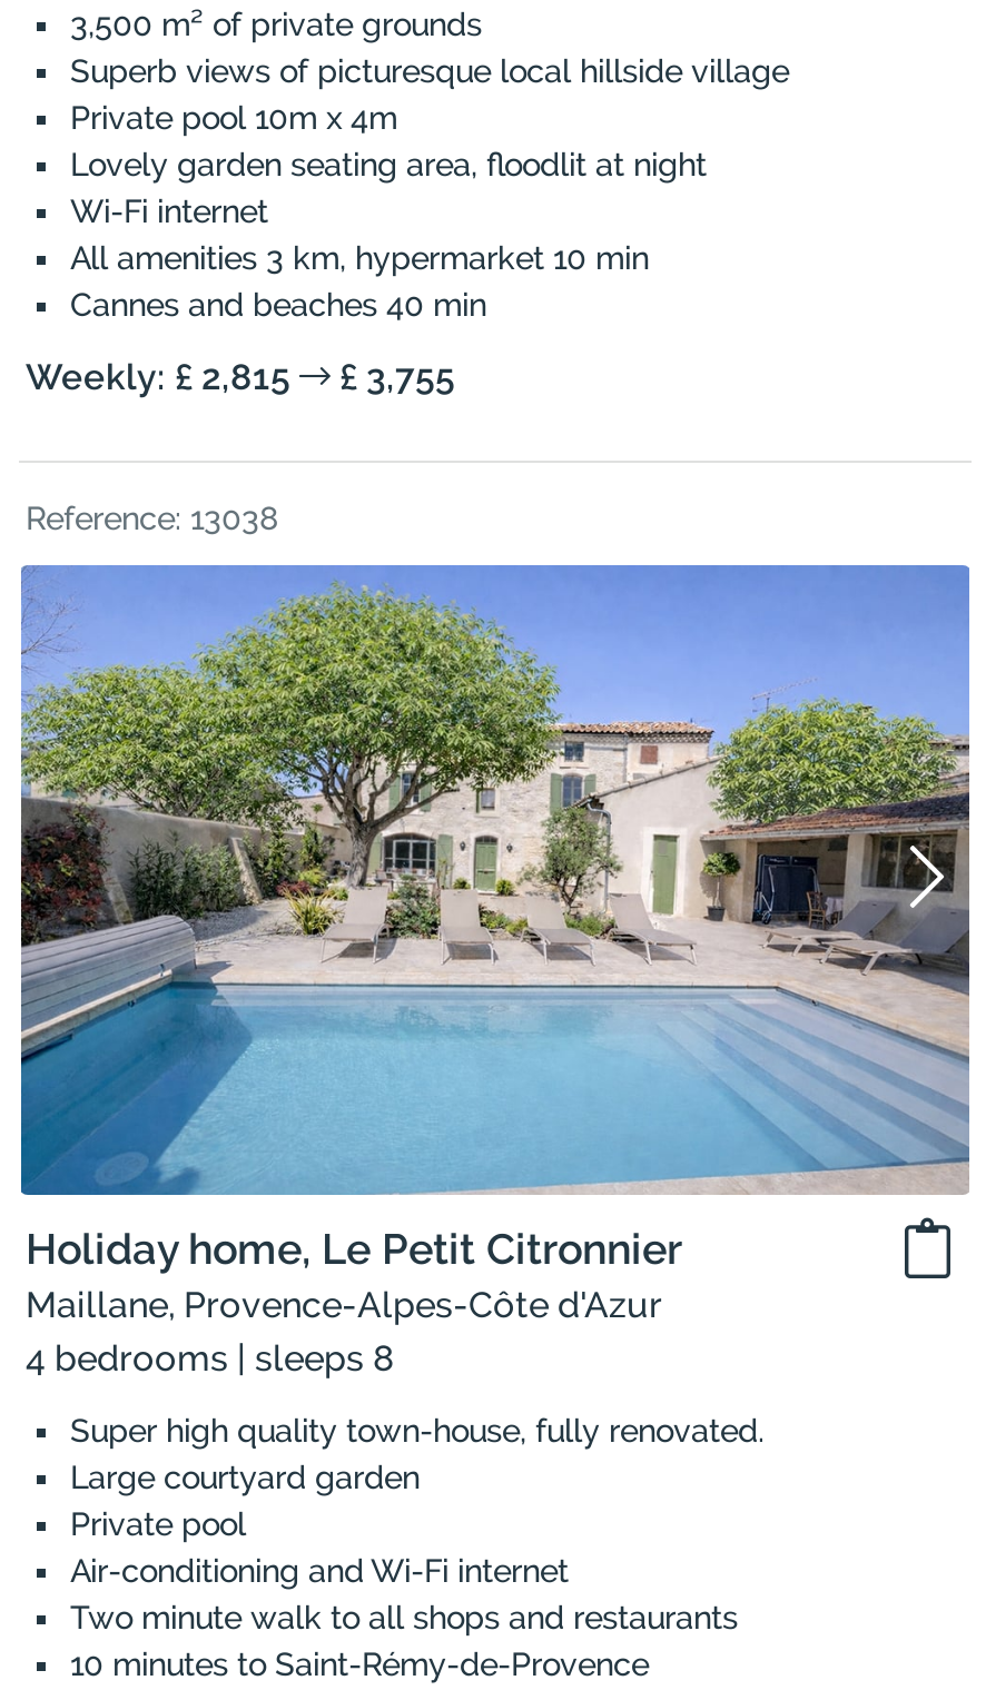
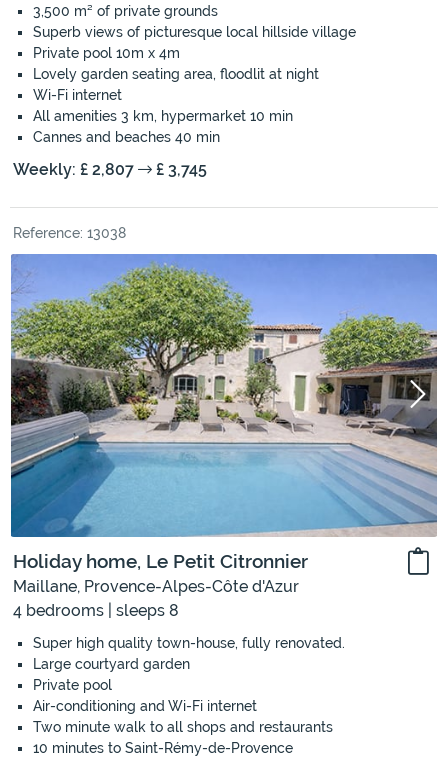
[26,357,299,399] Weekly: £ 2,815 -> [13,160,138,179] Weekly: £ 2,807
[331,357,455,399] £ 3,755 -> [152,160,207,179] £ 3,745

